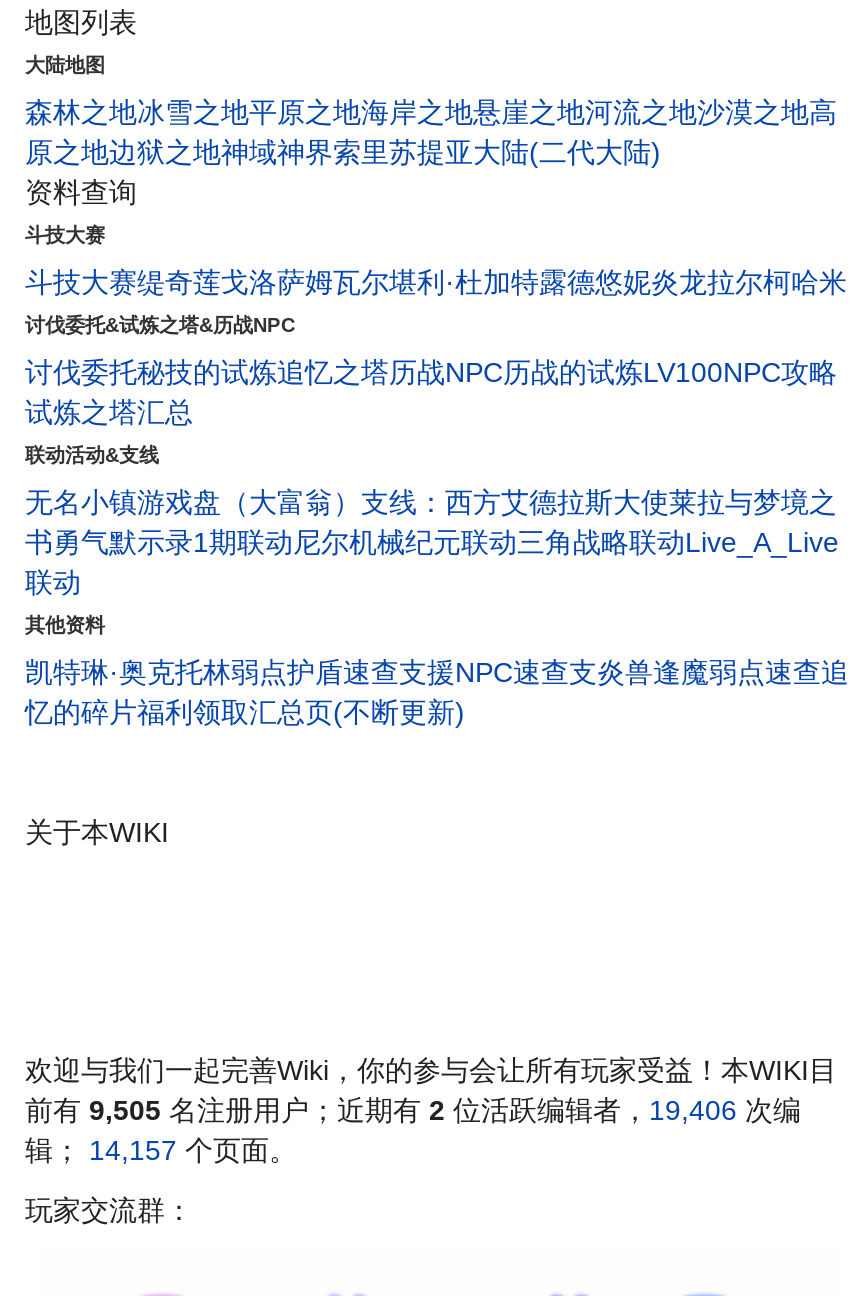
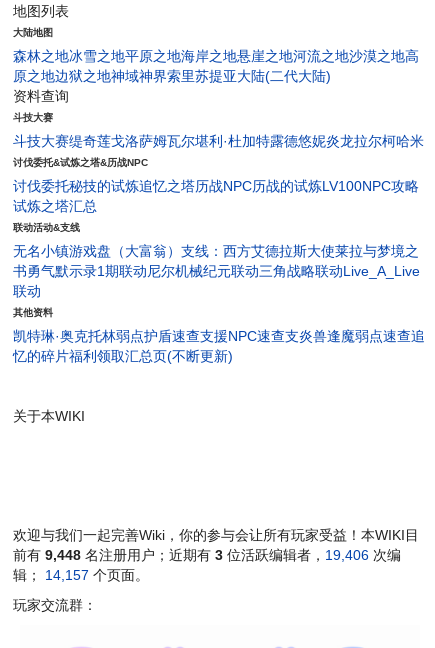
[25,1093,801,1125] 前有9,505名注册用户；近期有2位活跃编辑者，19,406次编 -> [13,547,401,563] 前有9,448名注册用户；近期有3位活跃编辑者，19,406次编

